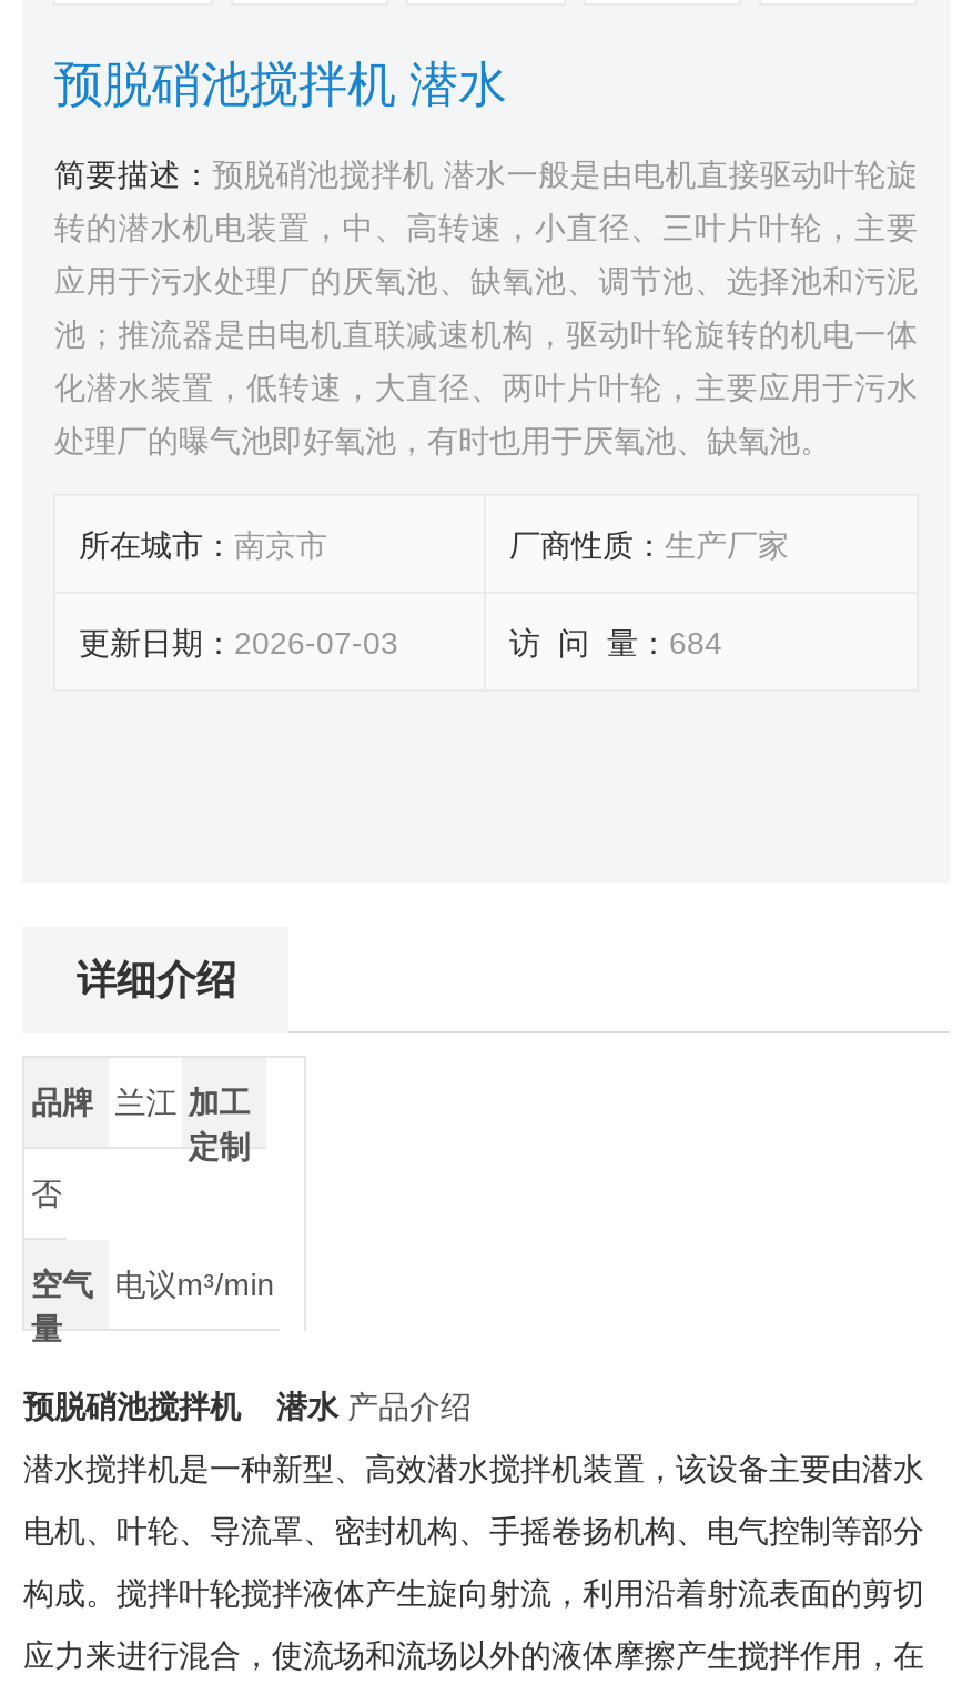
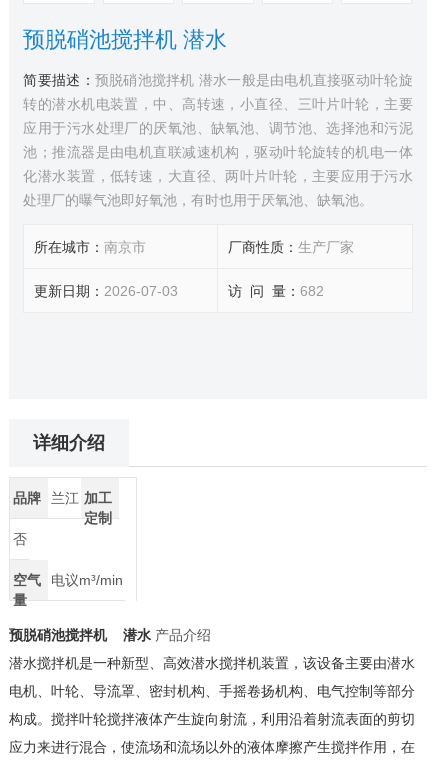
[509,625,722,660] 访 问 量：684 -> [228,283,324,299] 访 问 量：682

